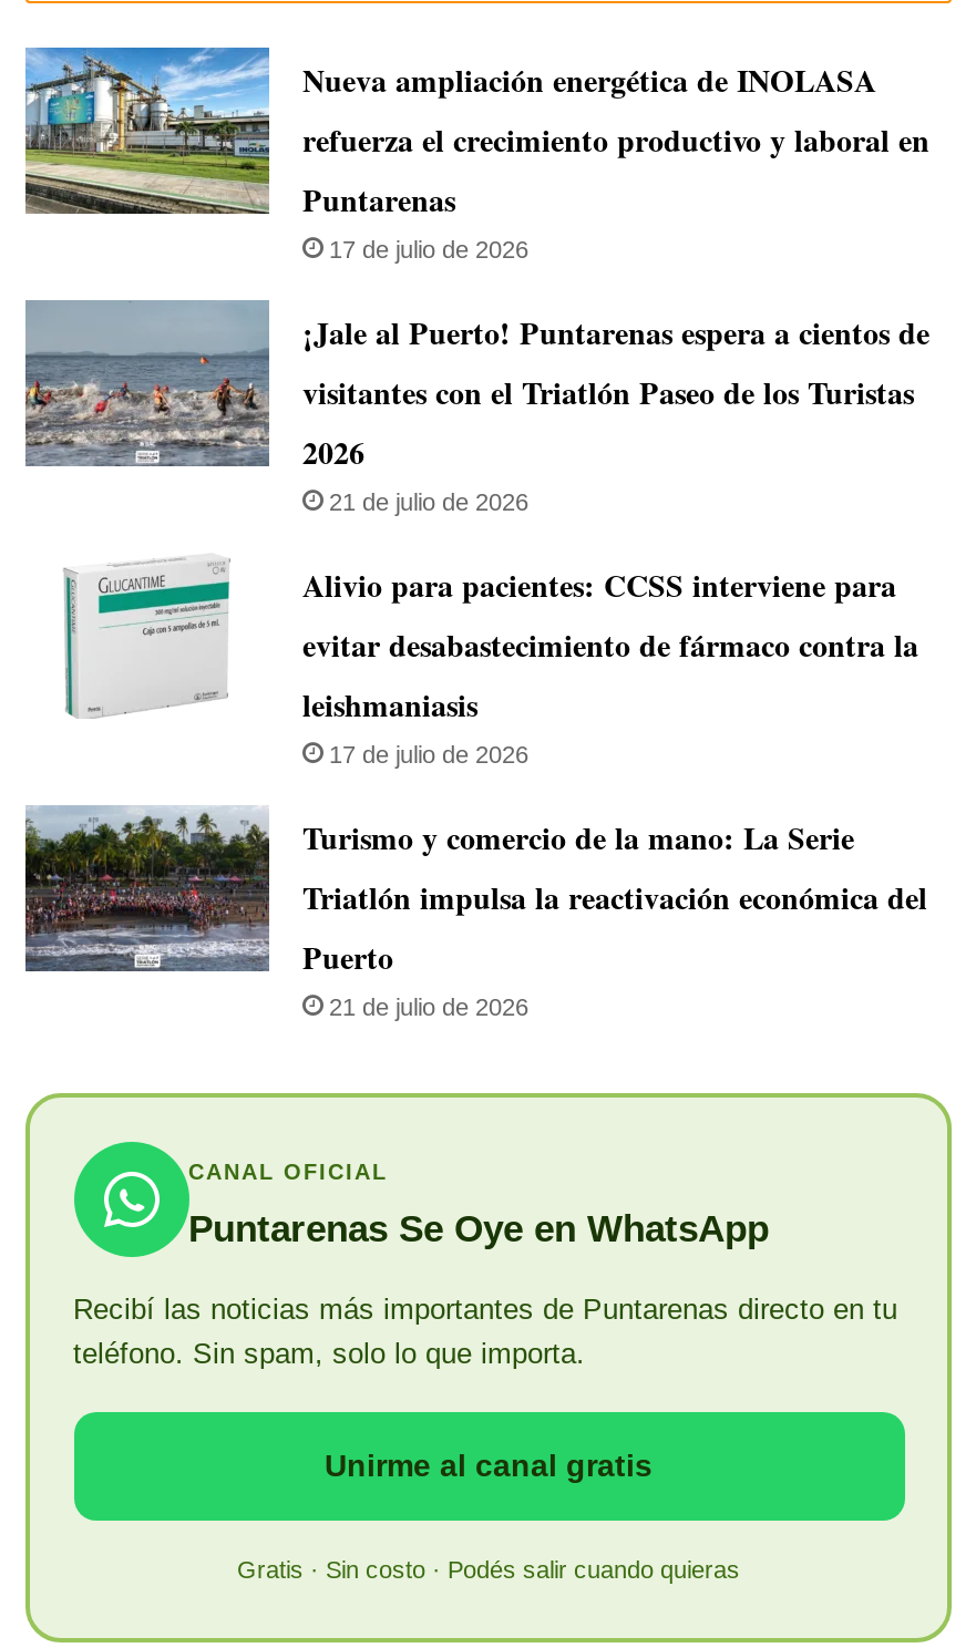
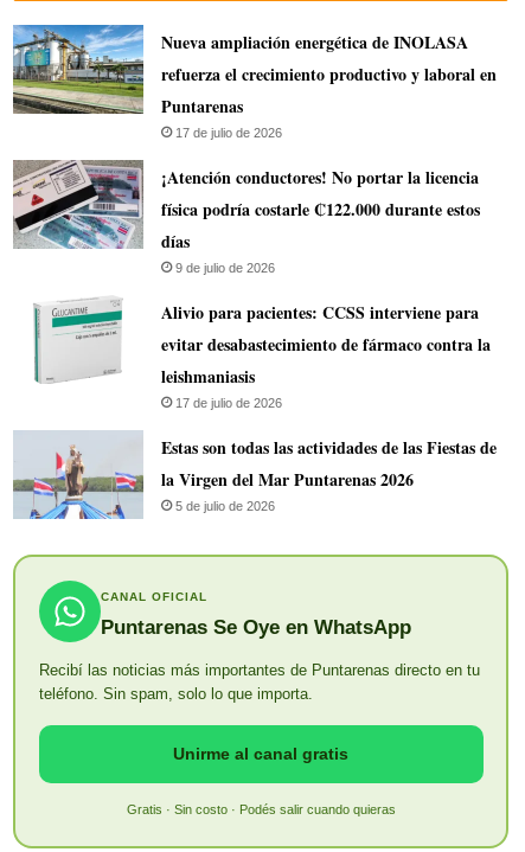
[25,301,929,515] [image] | ¡Jale al Puerto! Puntarenas espera a cientos de | visitantes con el Triatlón Paseo de los Turistas | 2026 | 21 de julio de 2026 -> [13,160,480,275] [image] | ¡Atención conductores! No portar la licencia | física podría costarle ₡122.000 durante estos | días | 9 de julio de 2026
[23,808,927,1020] [image] | Turismo y comercio de la mano: La Serie | Triatlón impulsa la reactivación económica del | Puerto | 21 de julio de 2026 -> [13,433,497,520] [image] | Estas son todas las actividades de las Fiestas de | la Virgen del Mar Puntarenas 2026 | 5 de julio de 2026

